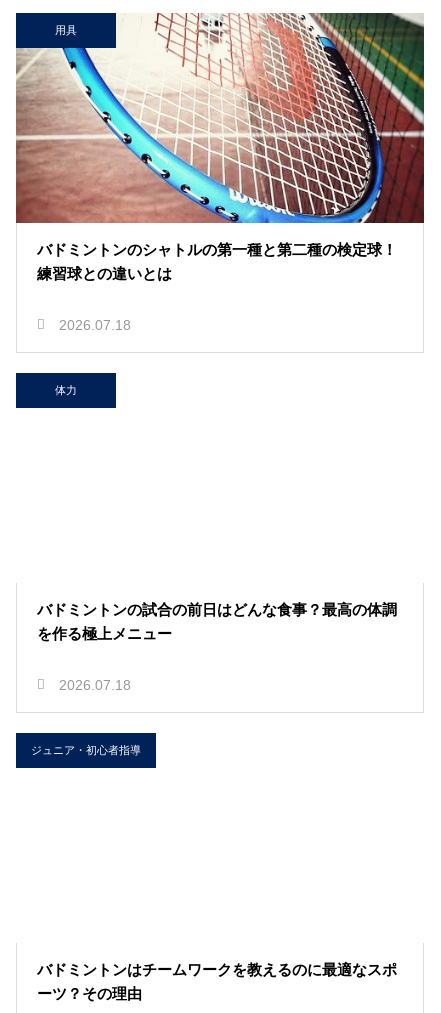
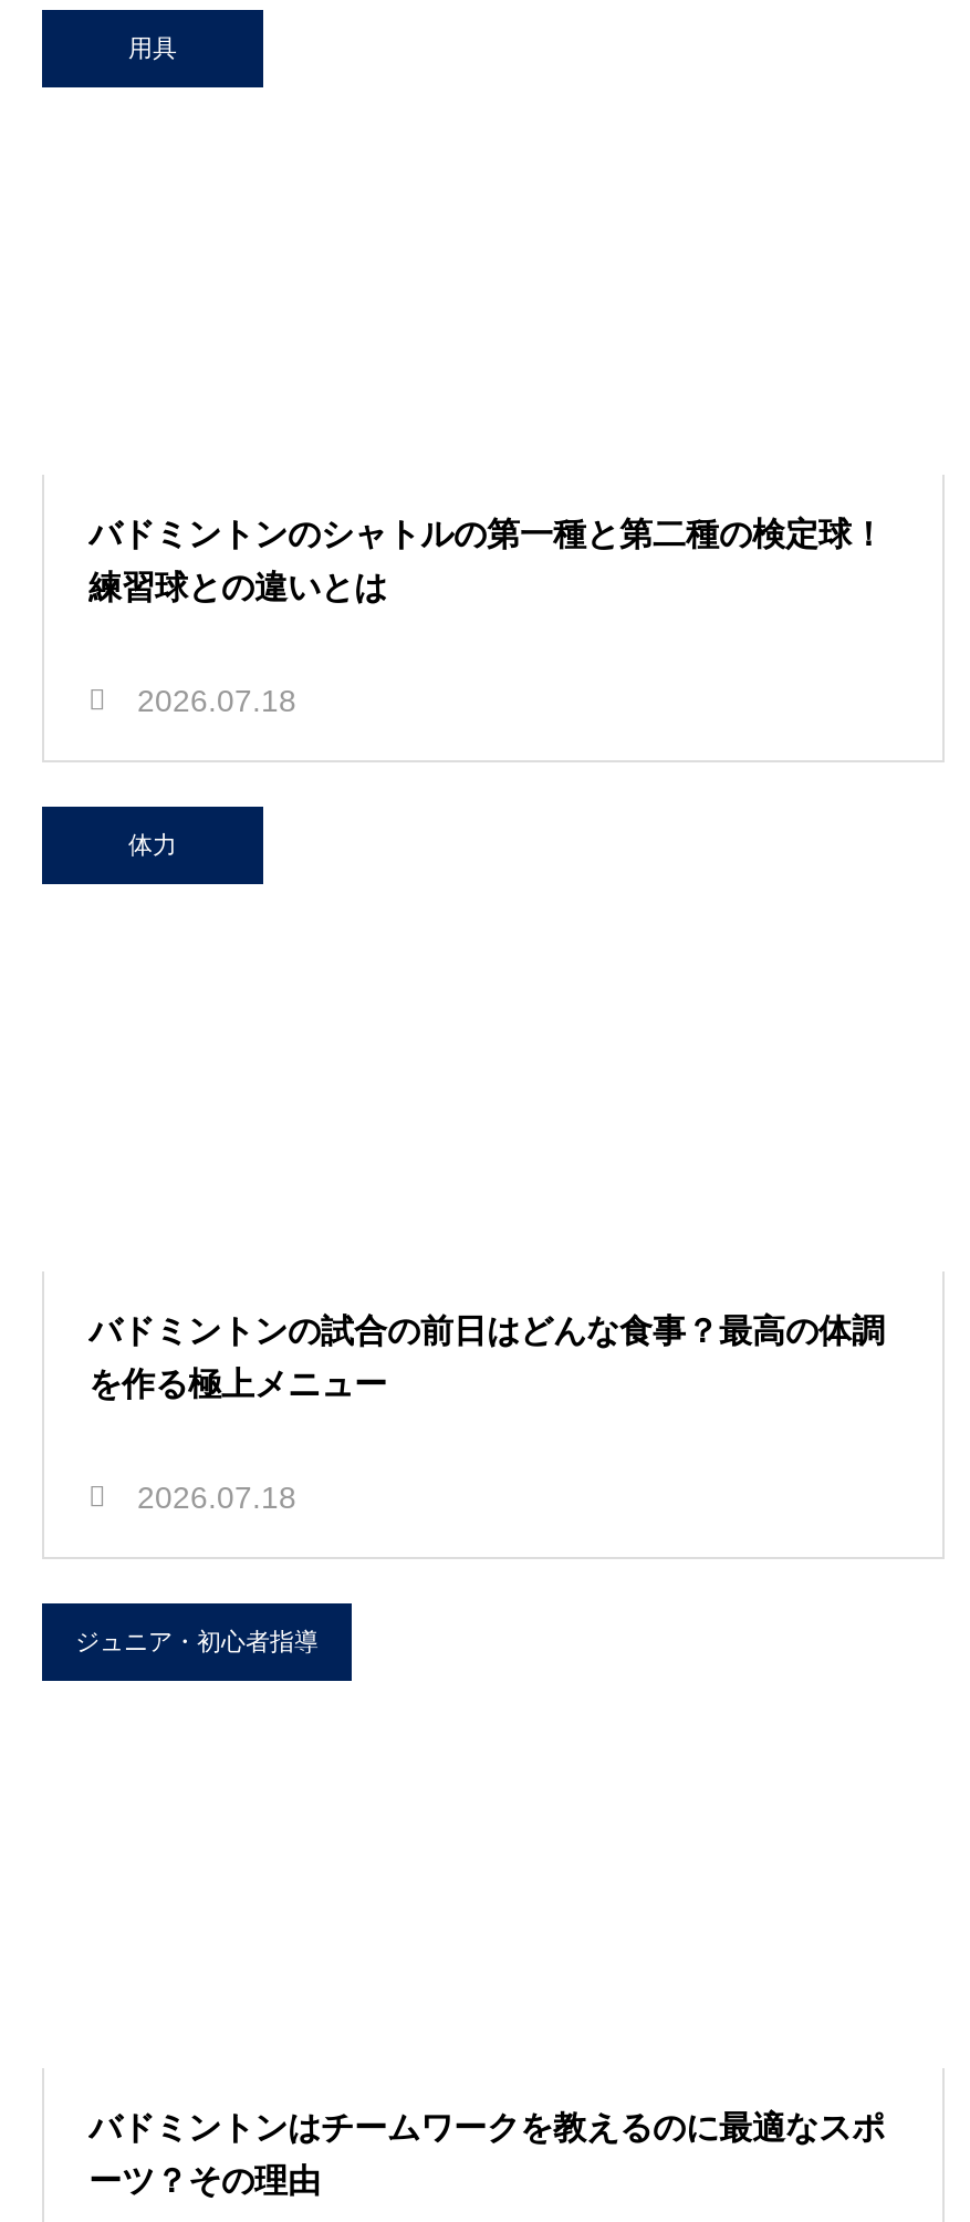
[15,12,425,224] [image] -> none

